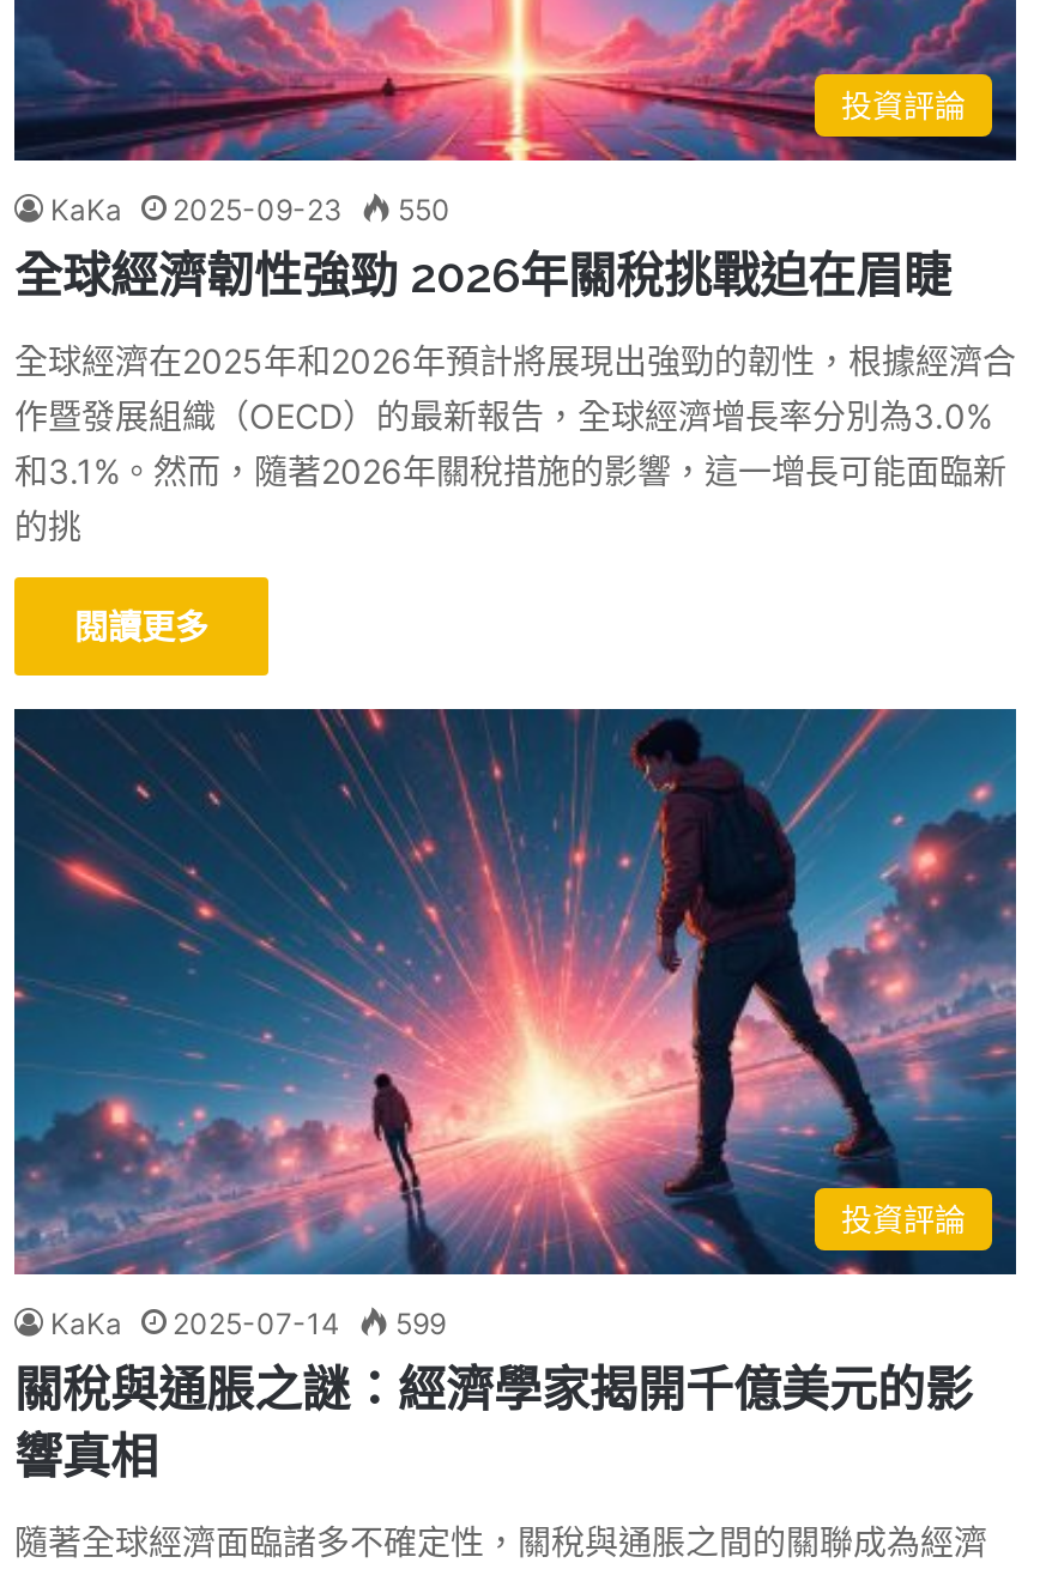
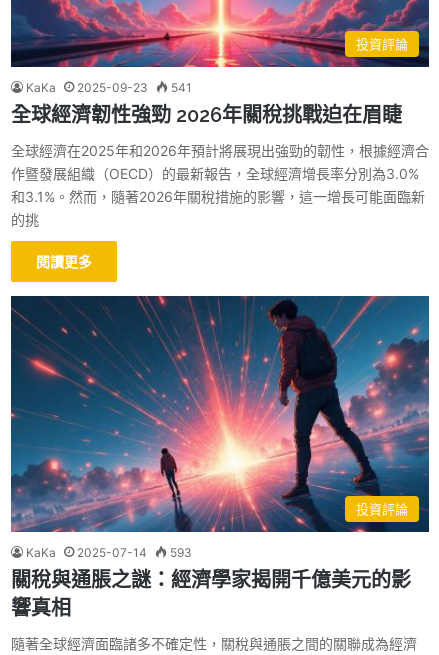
[50,191,451,227] KaKa 2025-09-23 550 -> [26,80,192,95] KaKa 2025-09-23 541
[50,1305,446,1340] KaKa 2025-07-14 599 -> [26,545,192,560] KaKa 2025-07-14 593

